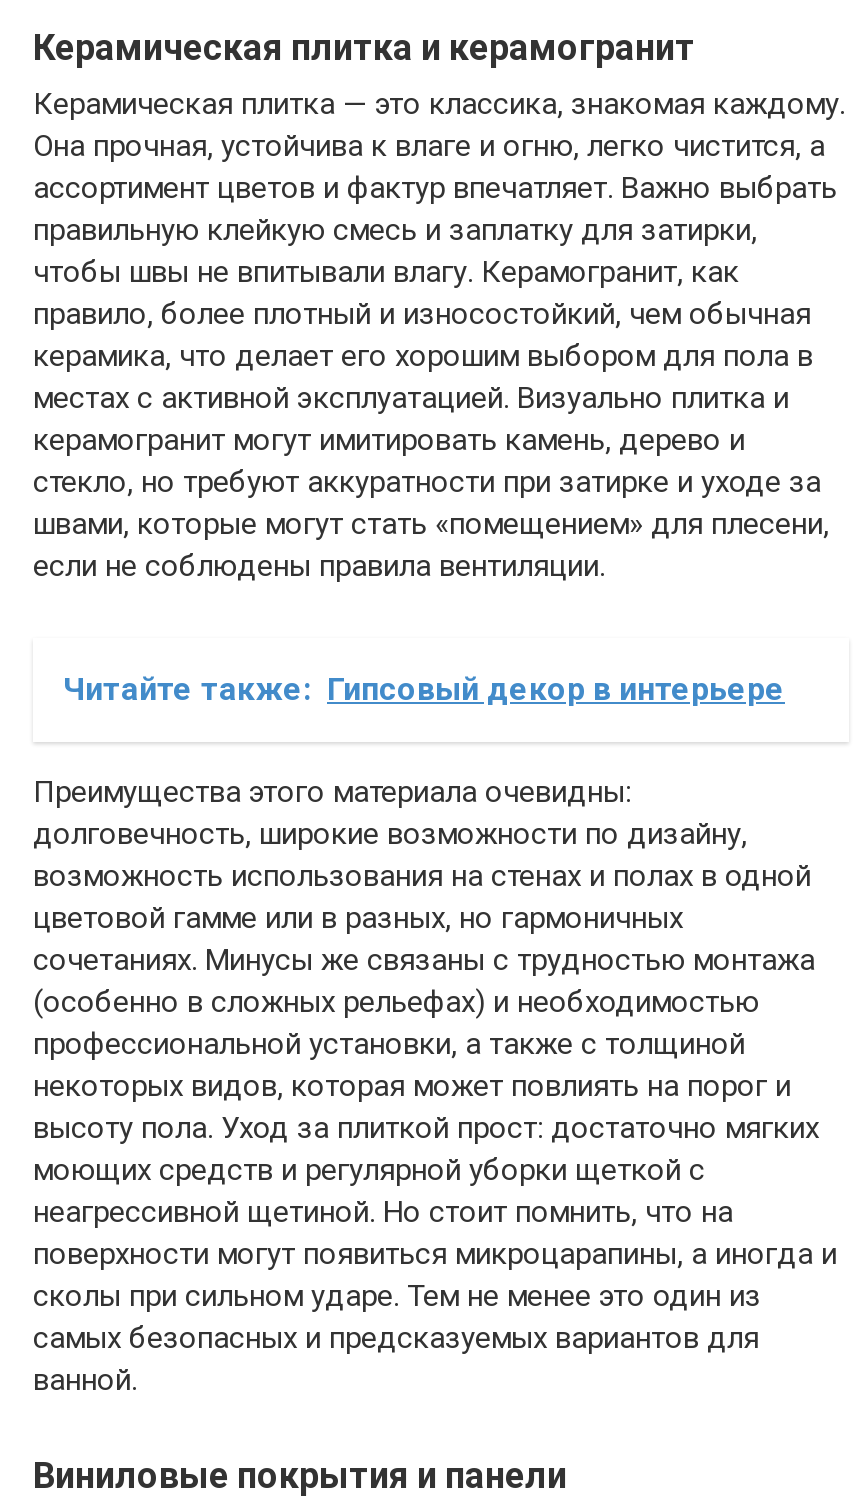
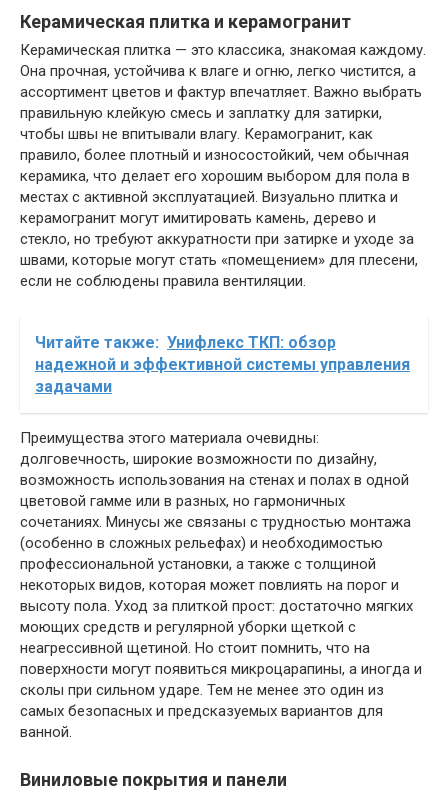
[63,670,785,708] Читайте также: Гипсовый декор в интерьере -> [35,333,410,396] Читайте также: Унифлекс ТКП: обзор | надежной и эффективной системы управления | задачами

